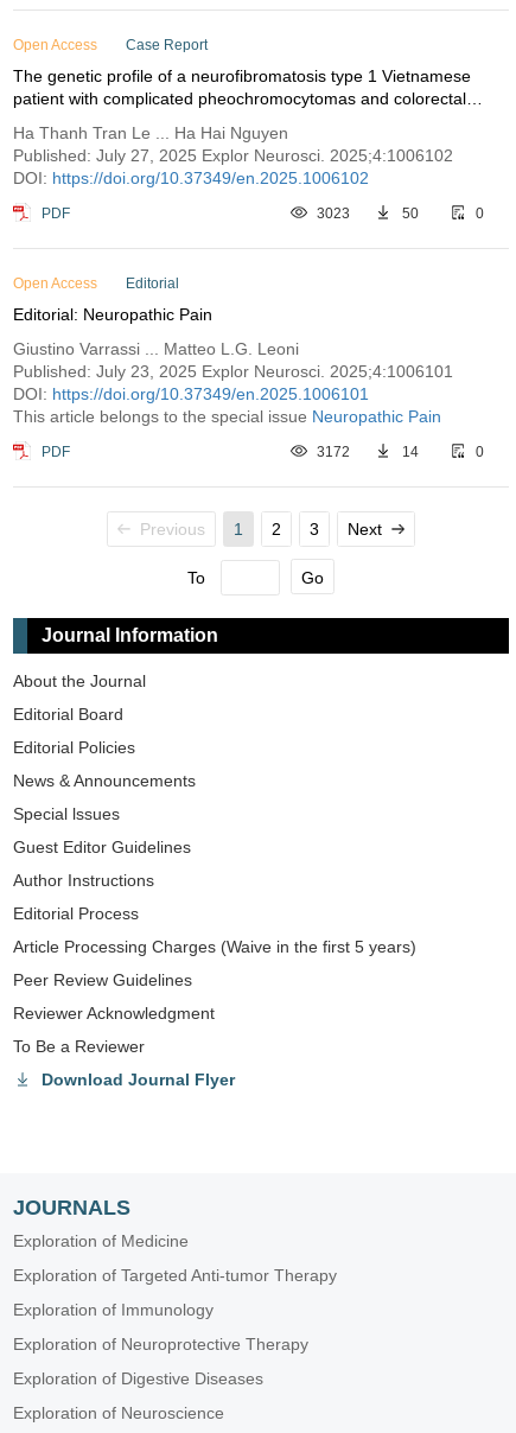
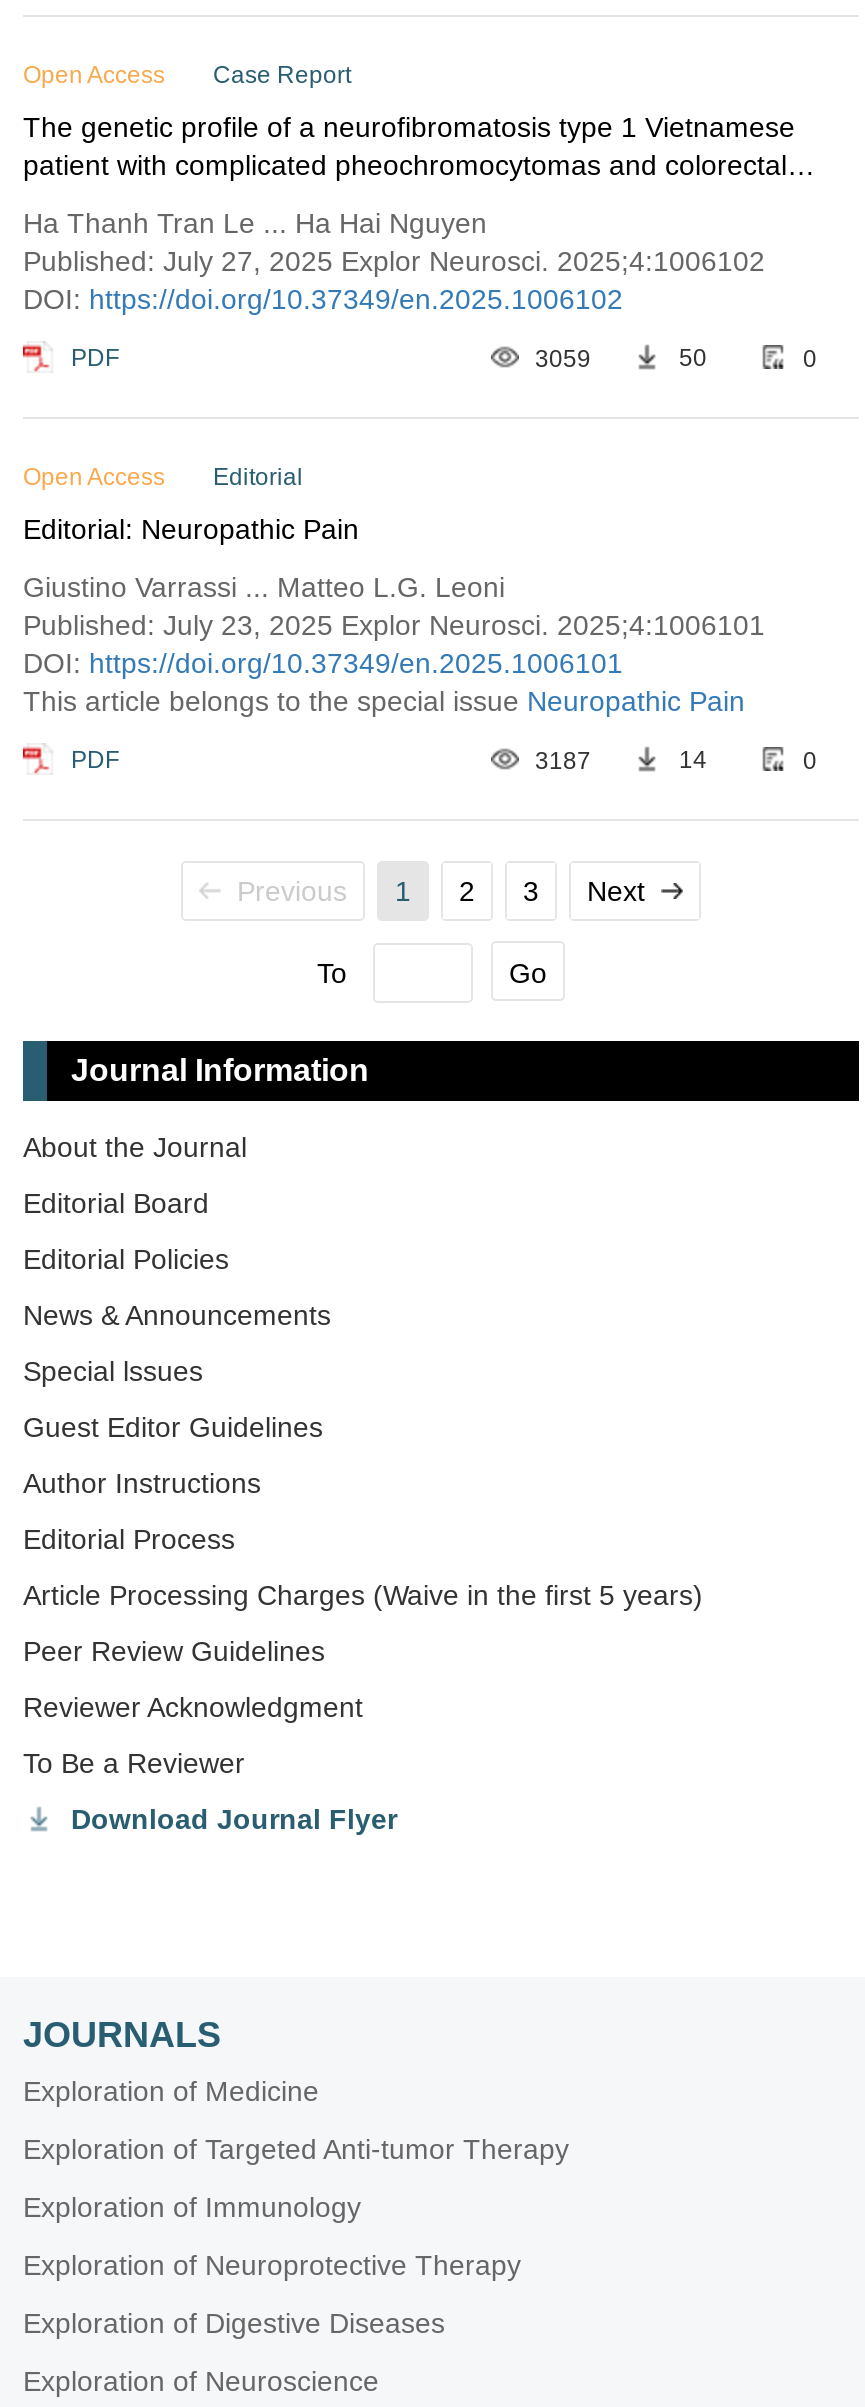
[317,205,350,221] 3023 -> [535,344,591,372] 3059
[317,443,350,460] 3172 -> [535,746,591,774] 3187

